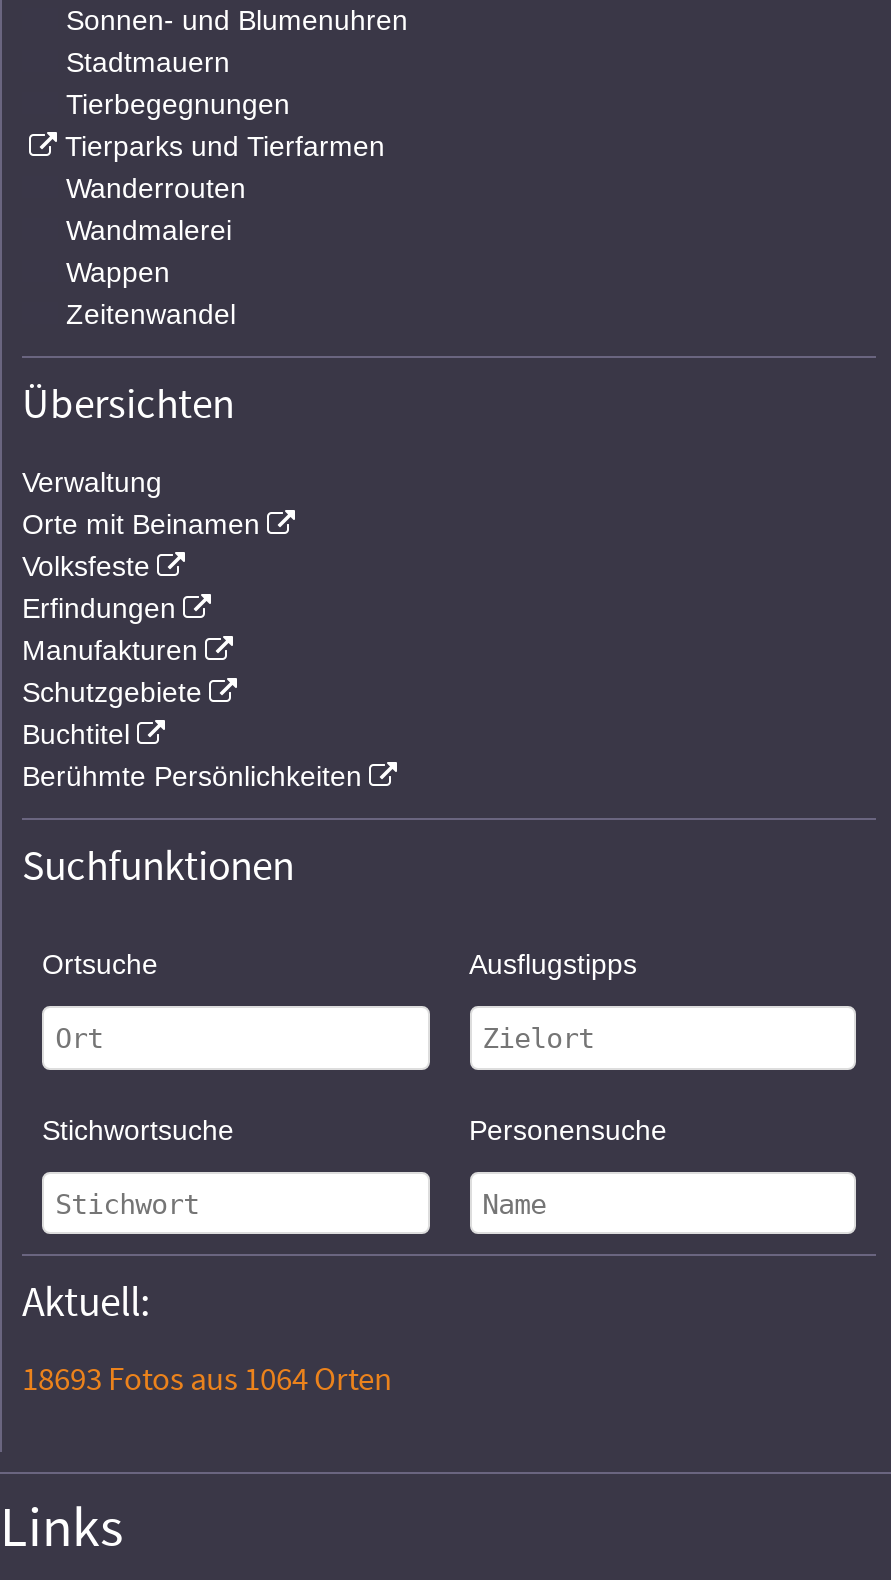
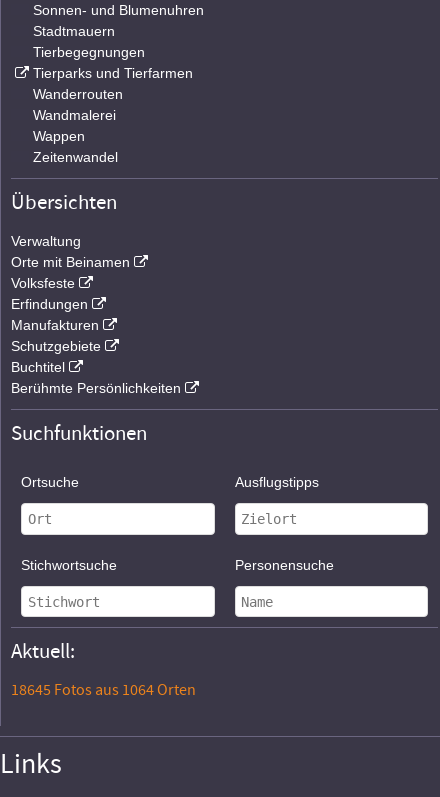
[22,1359,392,1403] 18693 Fotos aus 1064 Orten -> [11,679,196,701] 18645 Fotos aus 1064 Orten

